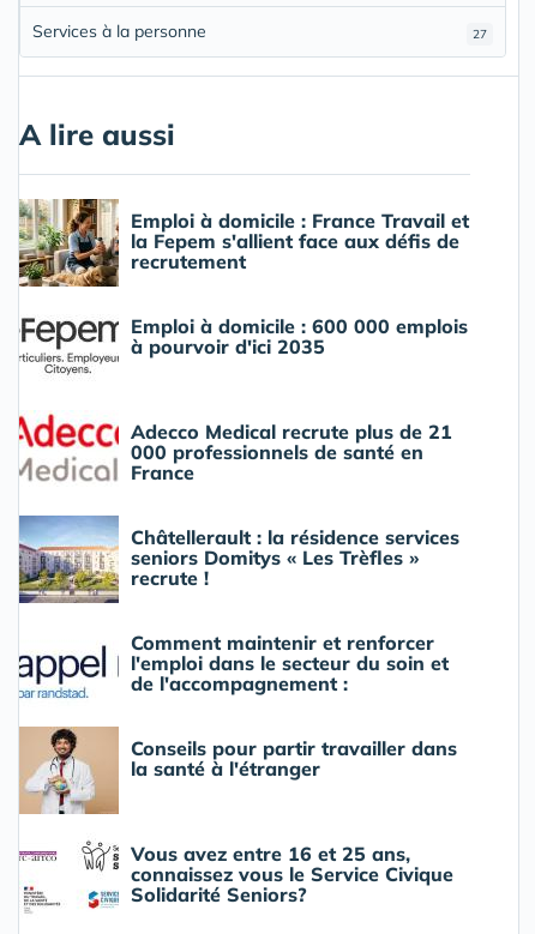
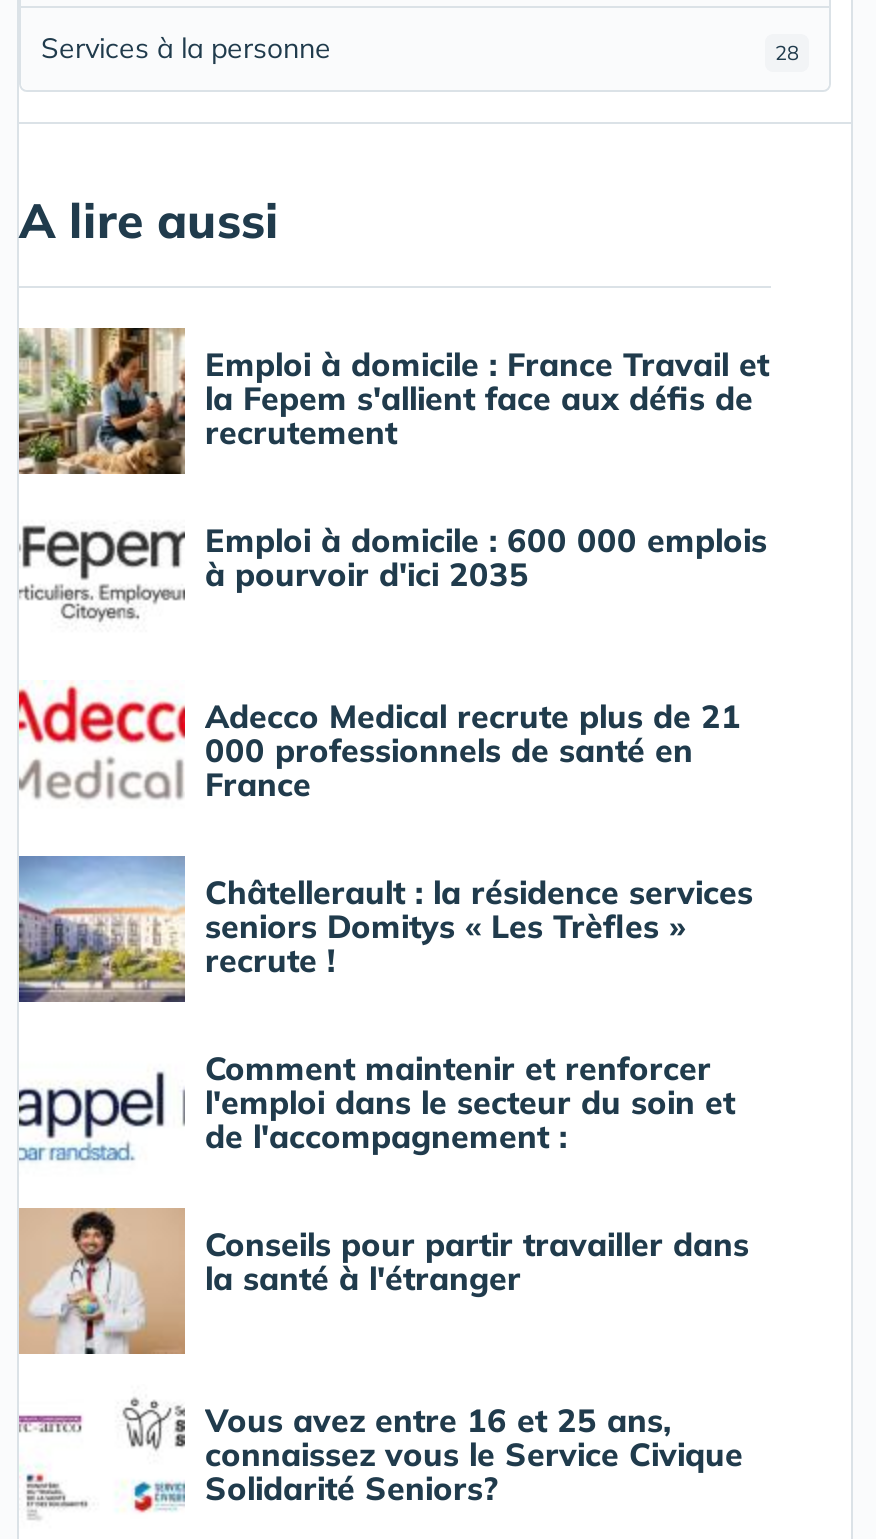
[473,27,487,42] 27 -> [775,41,799,67] 28

